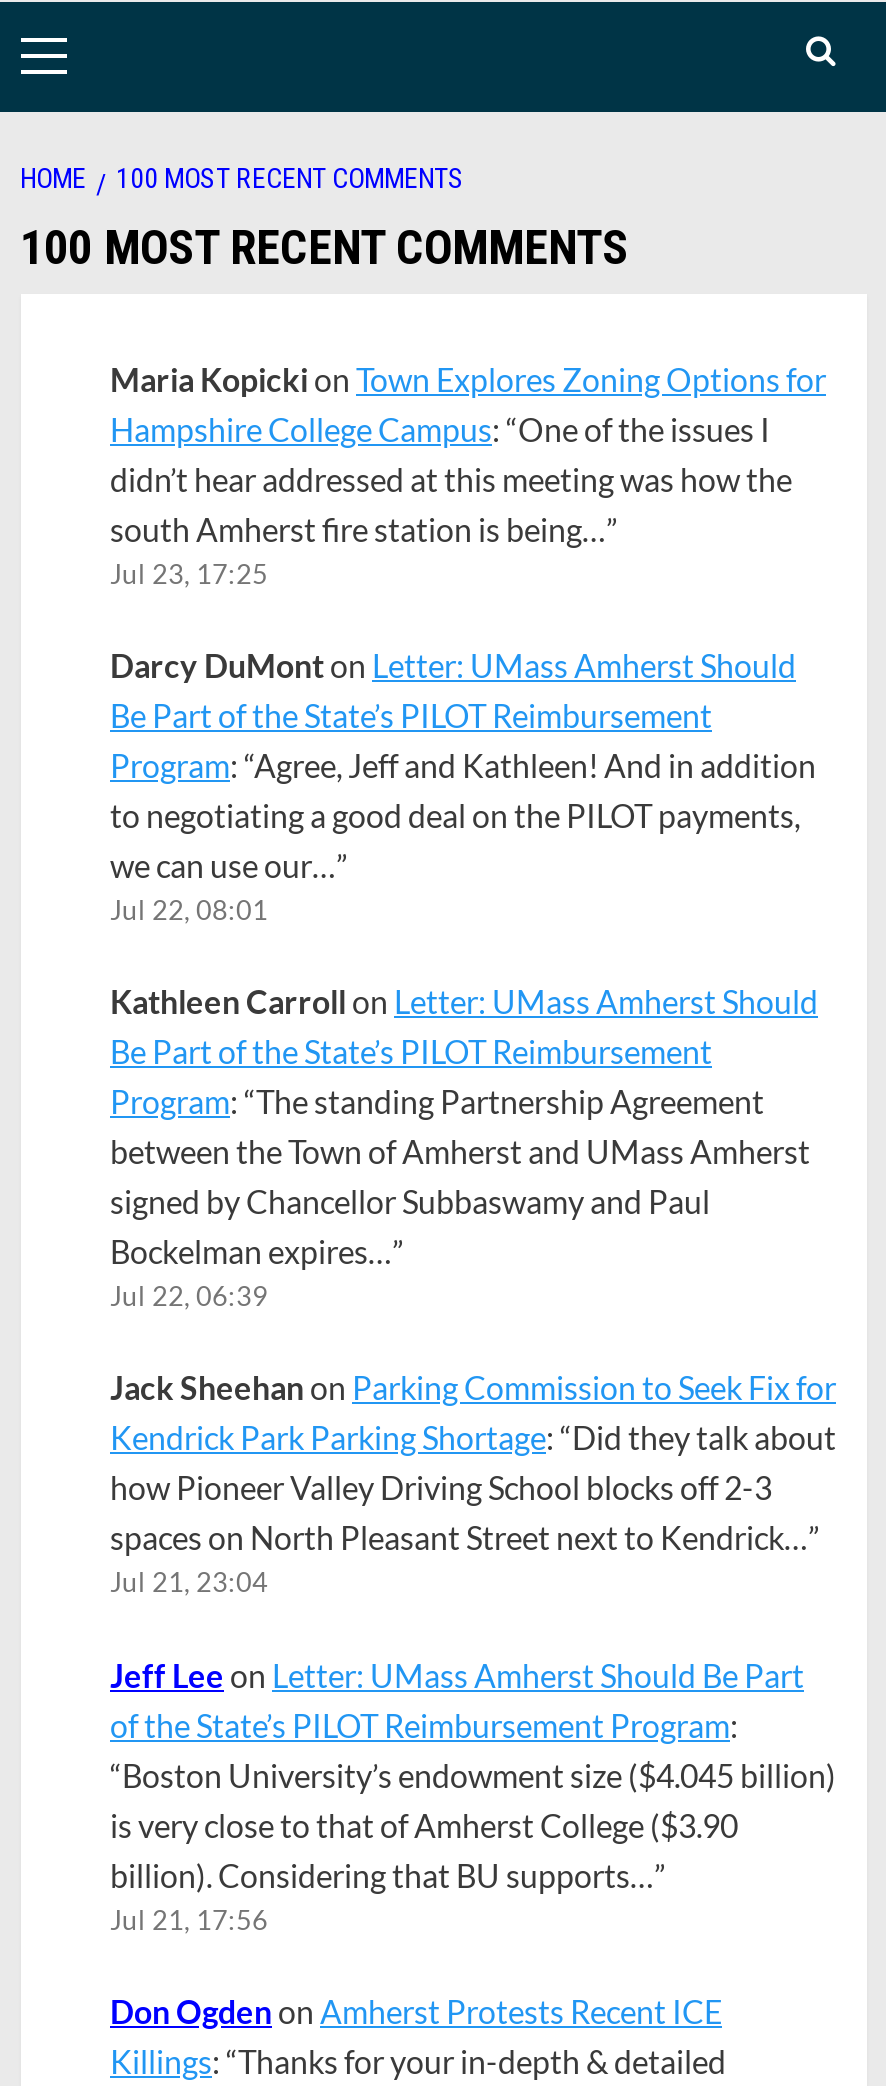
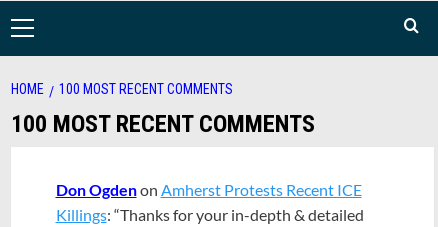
[110,360,836,1935] Maria Kopicki on Town Explores Zoning Options for | Hampshire College Campus: “One of the issues I | didn’t hear addressed at this meeting was how the | south Amherst fire station is being…” | Jul 23, 17:25 | Darcy DuMont on Letter: UMass Amherst Should | Be Part of the State’s PILOT Reimbursement | Program: “Agree, Jeff and Kathleen! And in addition | to negotiating a good deal on the PILOT payments, | we can use our…” | Jul 22, 08:01 | Kathleen Carroll on Letter: UMass Amherst Should | Be Part of the State’s PILOT Reimbursement | Program: “The standing Partnership Agreement | between the Town of Amherst and UMass Amherst | signed by Chancellor Subbaswamy and Paul | Bockelman expires…” | Jul 22, 06:39 | Jack Sheehan on Parking Commission to Seek Fix for | Kendrick Park Parking Shortage: “Did they talk about | how Pioneer Valley Driving School blocks off 2-3 | spaces on North Pleasant Street next to Kendrick…” | Jul 21, 23:04 | Jeff Lee on Letter: UMass Amherst Should Be Part | of the State’s PILOT Reimbursement Program: | “Boston University’s endowment size ($4.045 billion) | is very close to that of Amherst College ($3.90 | billion). Considering that BU supports…” | Jul 21, 17:56 -> none

